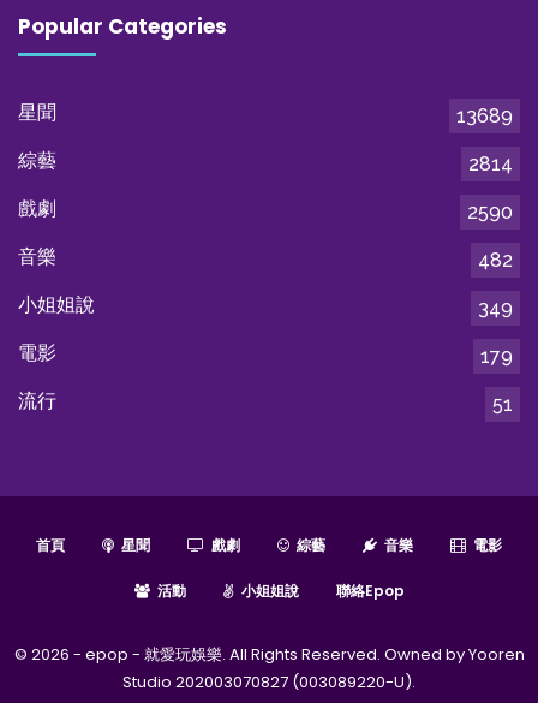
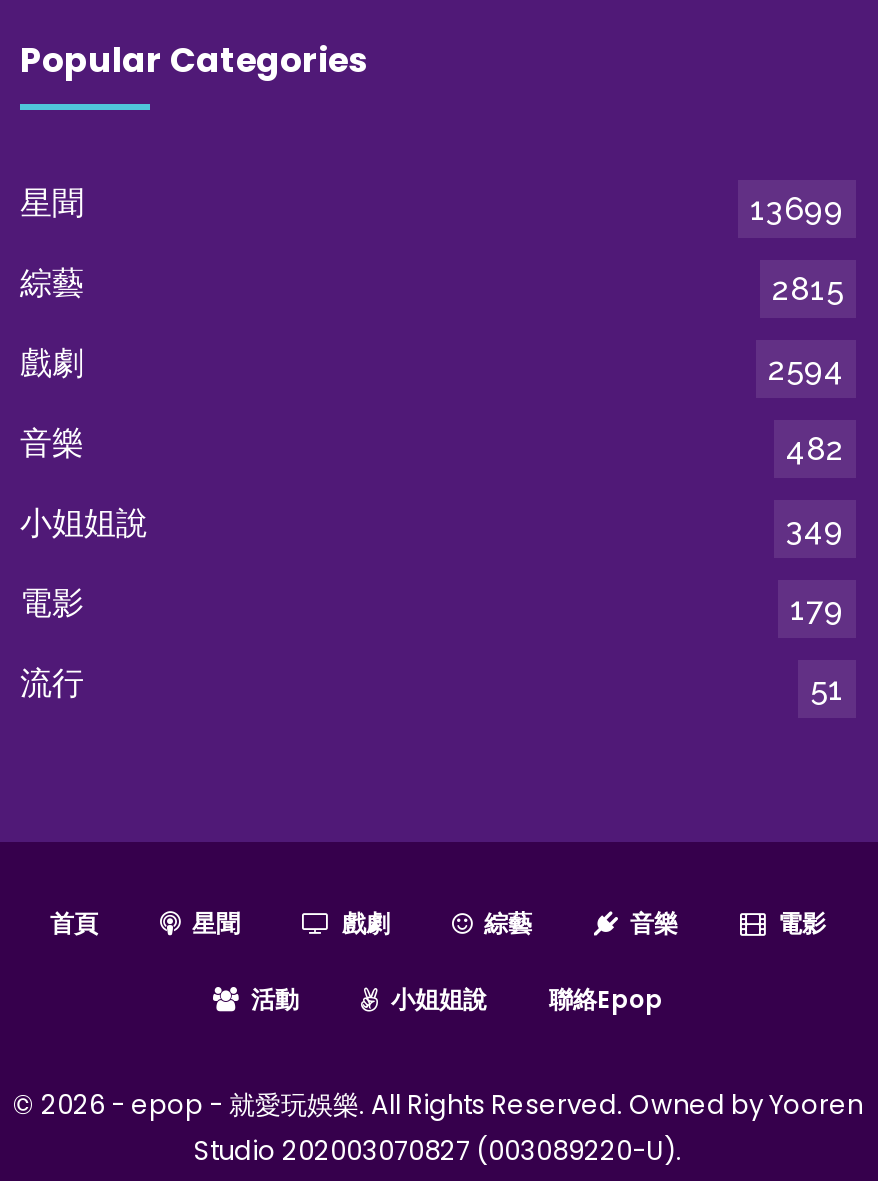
[456,105,513,128] 13689 -> [750,191,844,229] 13699
[468,153,513,176] 2814 -> [772,271,844,309] 2815
[467,201,513,224] 2590 -> [768,351,844,389] 2594

